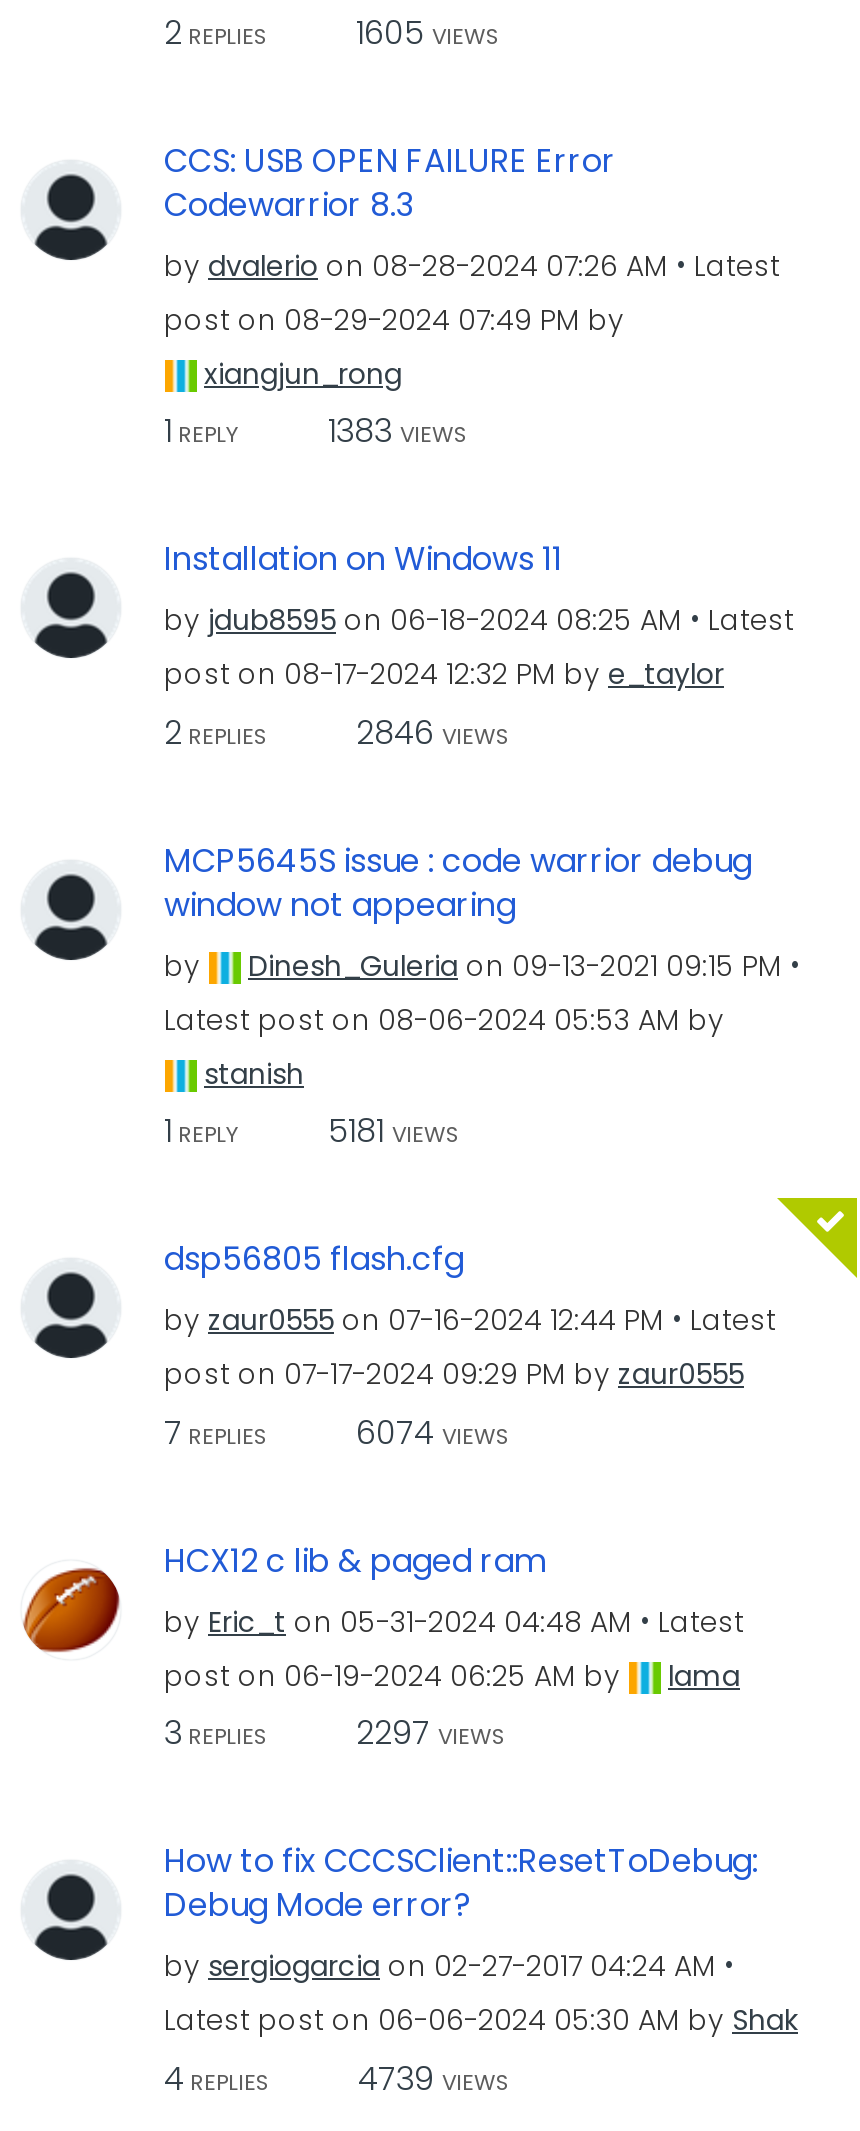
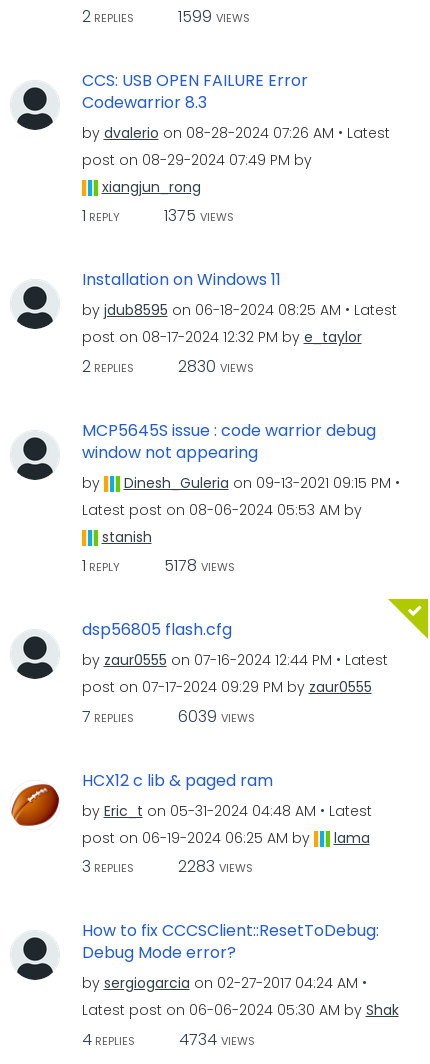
[164,9,500,55] 2 REPLIES 1605 VIEWS -> [81,4,249,27] 2 REPLIES 1599 VIEWS
[164,408,468,454] 1 REPLY 1383 VIEWS -> [81,204,233,227] 1 REPLY 1375 VIEWS
[164,709,510,755] 2 REPLIES 2846 VIEWS -> [81,354,253,377] 2 REPLIES 2830 VIEWS
[164,1108,460,1154] 1 REPLY 5181 VIEWS -> [81,554,234,577] 1 REPLY 5178 VIEWS
[164,1409,510,1455] 7 REPLIES 6074 VIEWS -> [81,704,254,727] 7 REPLIES 6039 VIEWS
[164,1710,506,1756] 3 REPLIES 2297 VIEWS -> [81,855,252,878] 3 REPLIES 2283 VIEWS
[164,2055,510,2101] 4 REPLIES 4739 VIEWS -> [81,1027,254,1050] 4 REPLIES 4734 VIEWS

